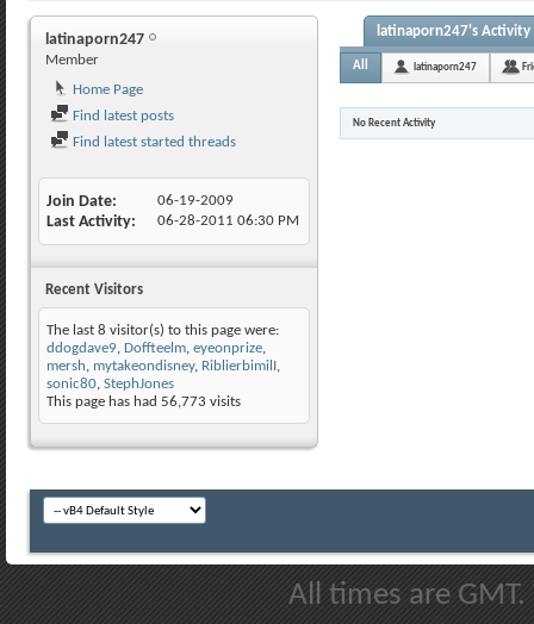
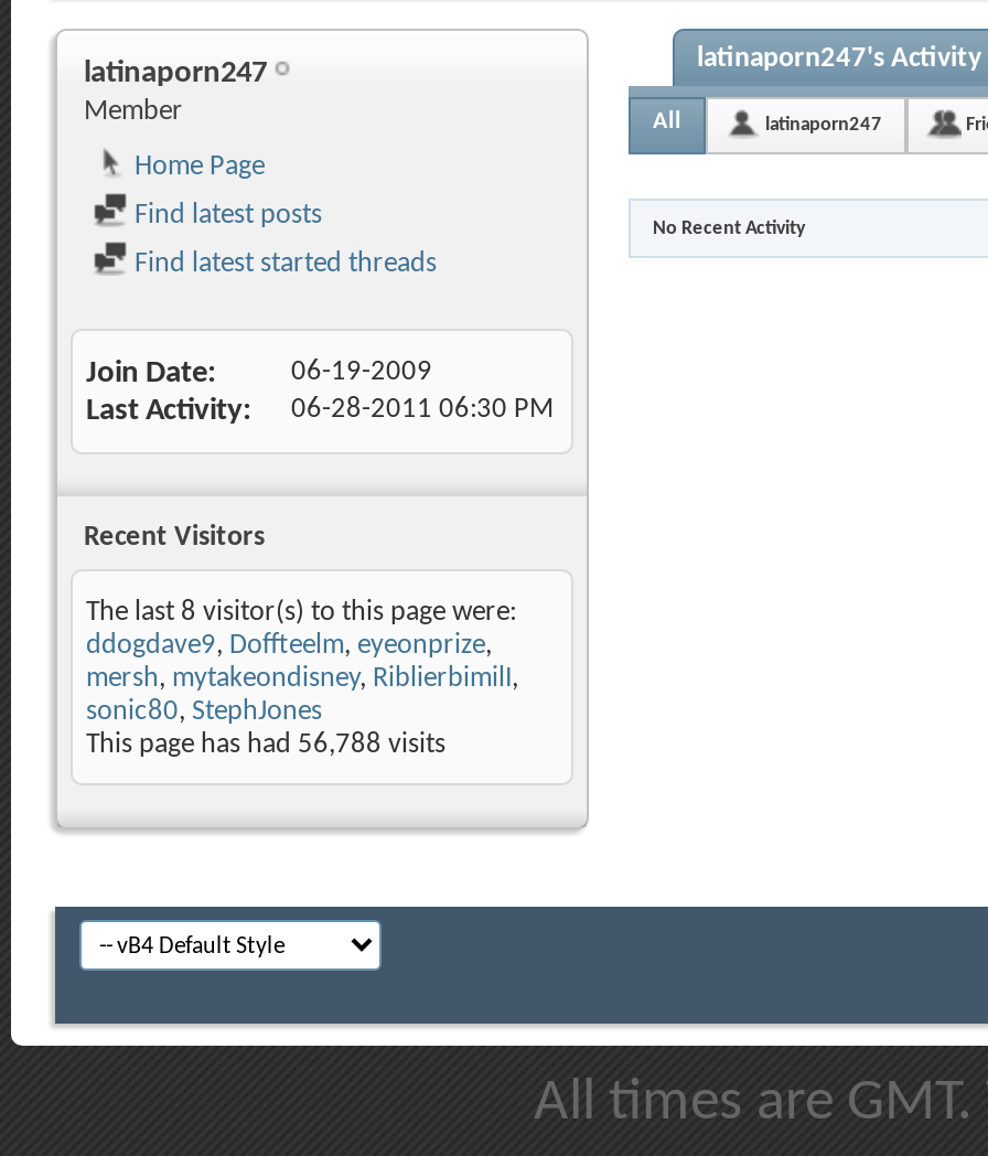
[46,394,241,410] This page has had 56,773 visits -> [86,730,445,759] This page has had 56,788 visits

